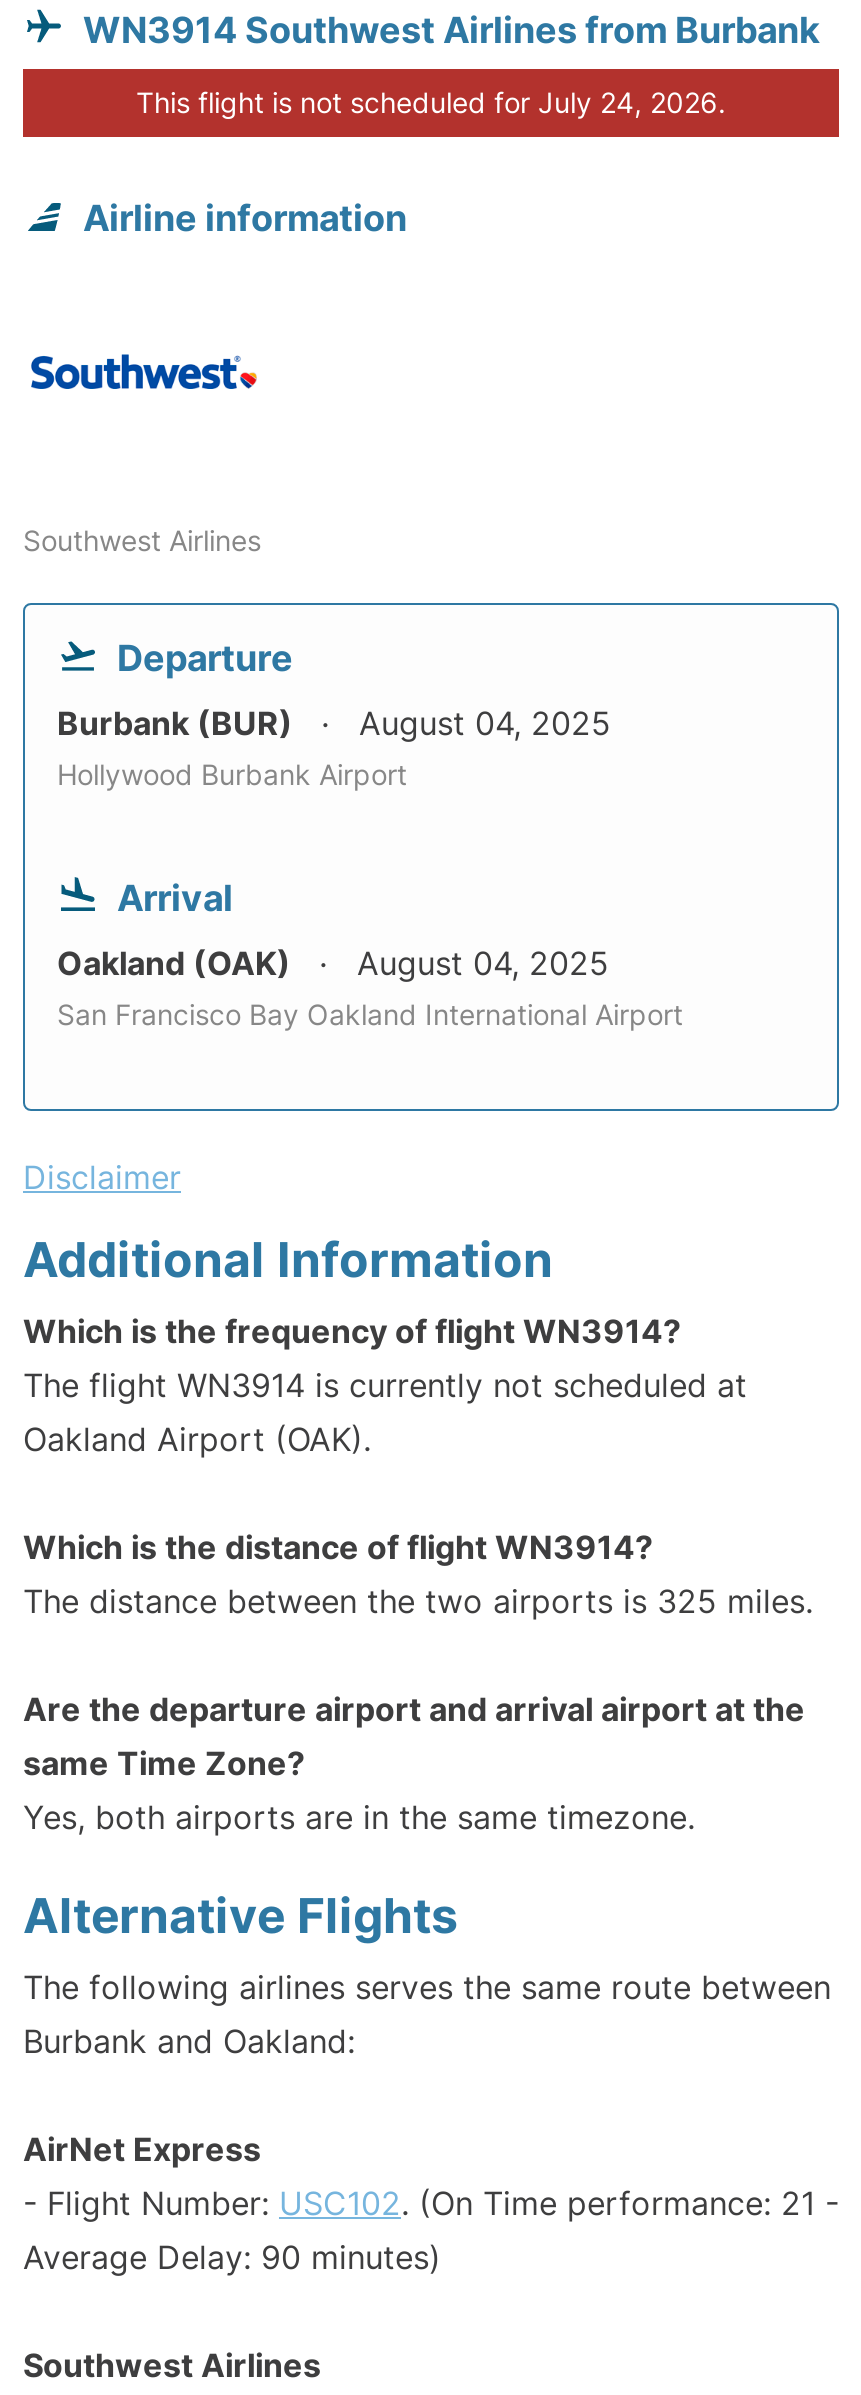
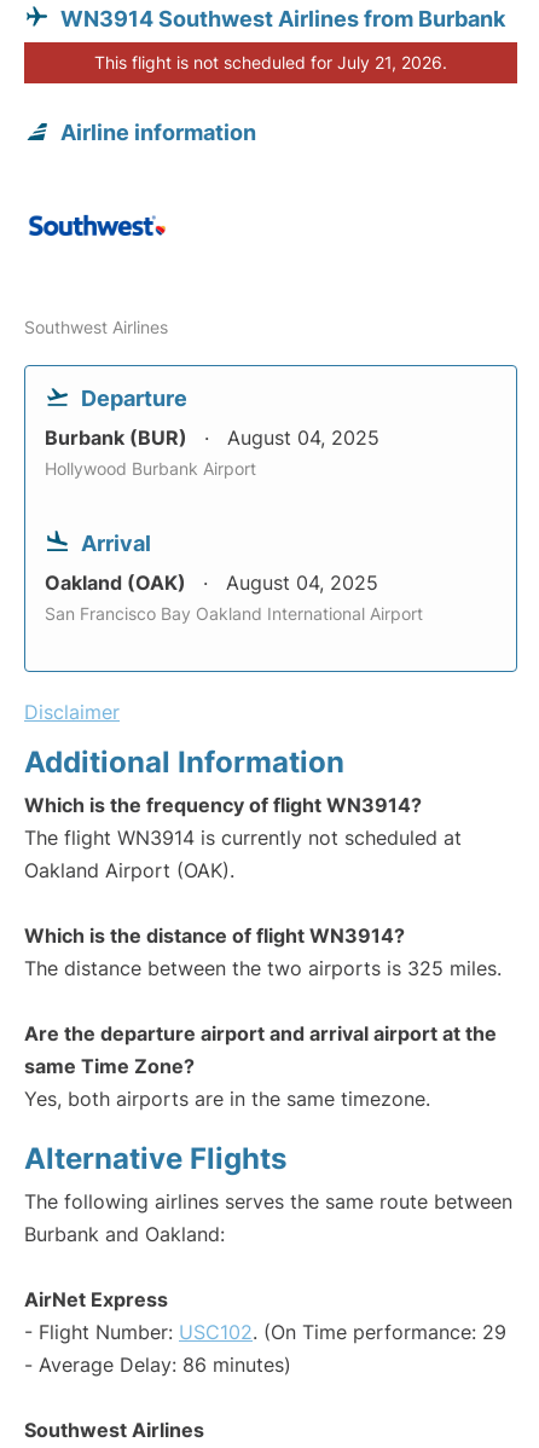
[136,85,726,119] This flight is not scheduled for July 24, 2026. -> [94,52,447,73] This flight is not scheduled for July 21, 2026.
[23,2183,839,2277] - Flight Number: USC102. (On Time performance: 21 - | Average Delay: 90 minutes) -> [24,1320,506,1377] - Flight Number: USC102. (On Time performance: 29 | - Average Delay: 86 minutes)

